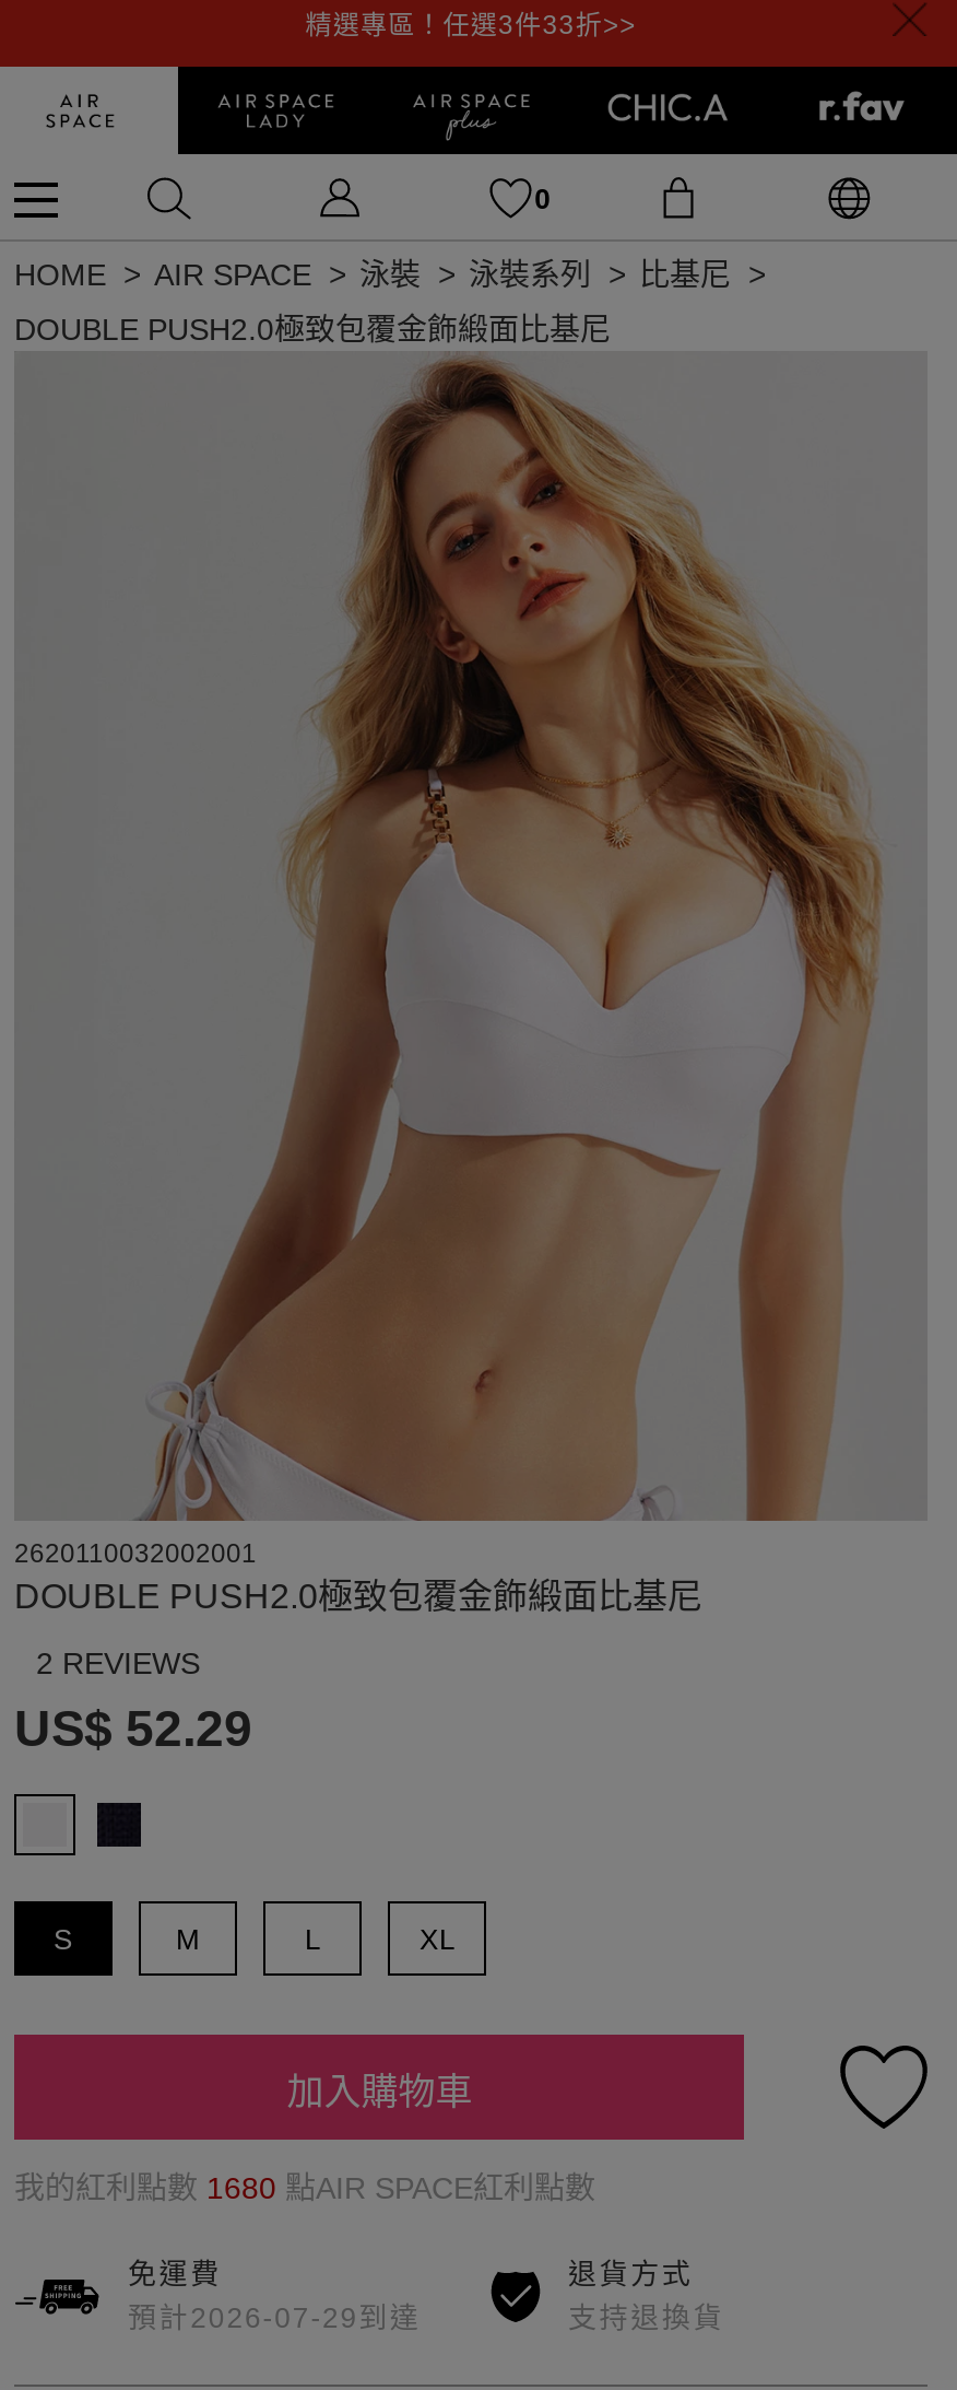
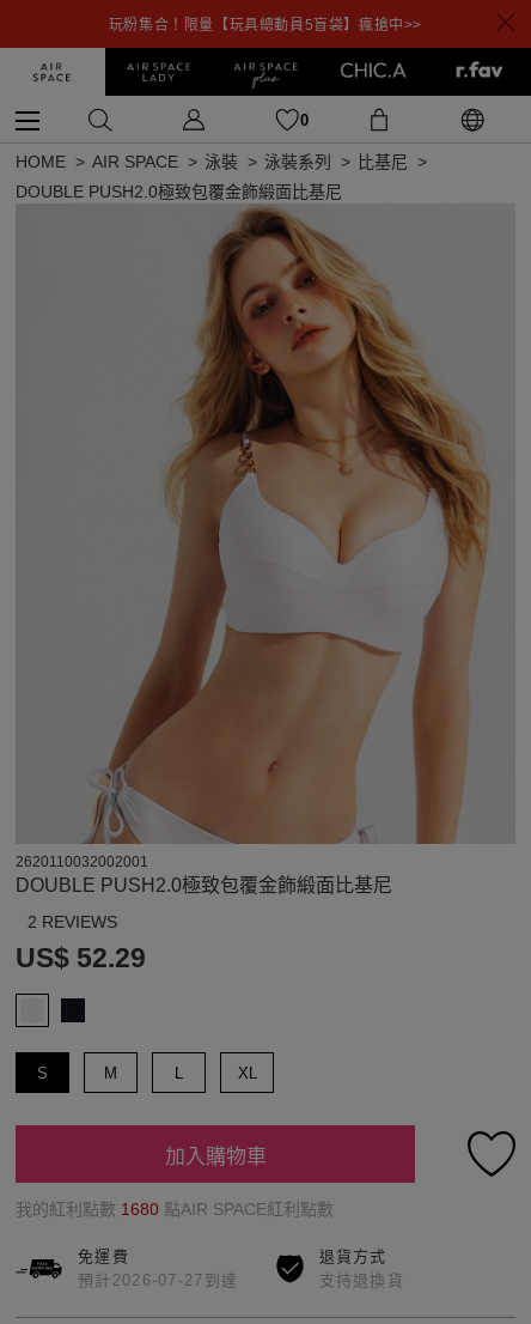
[305,10,636,40] 精選專區！任選3件33折>> -> [109,17,422,34] 玩粉集合！限量【玩具總動員5盲袋】瘋搶中>>
[128,2302,421,2335] 預計2026-07-29到達 -> [78,1272,238,1290] 預計2026-07-27到達

